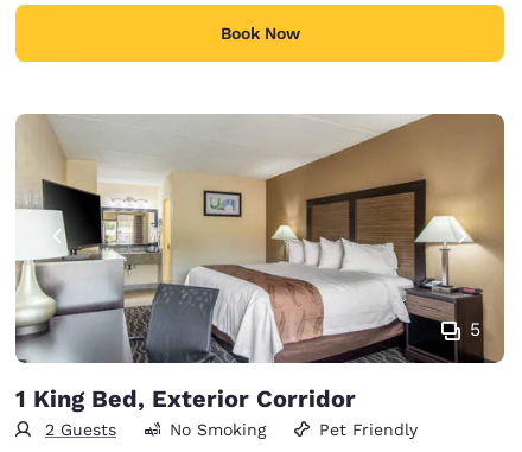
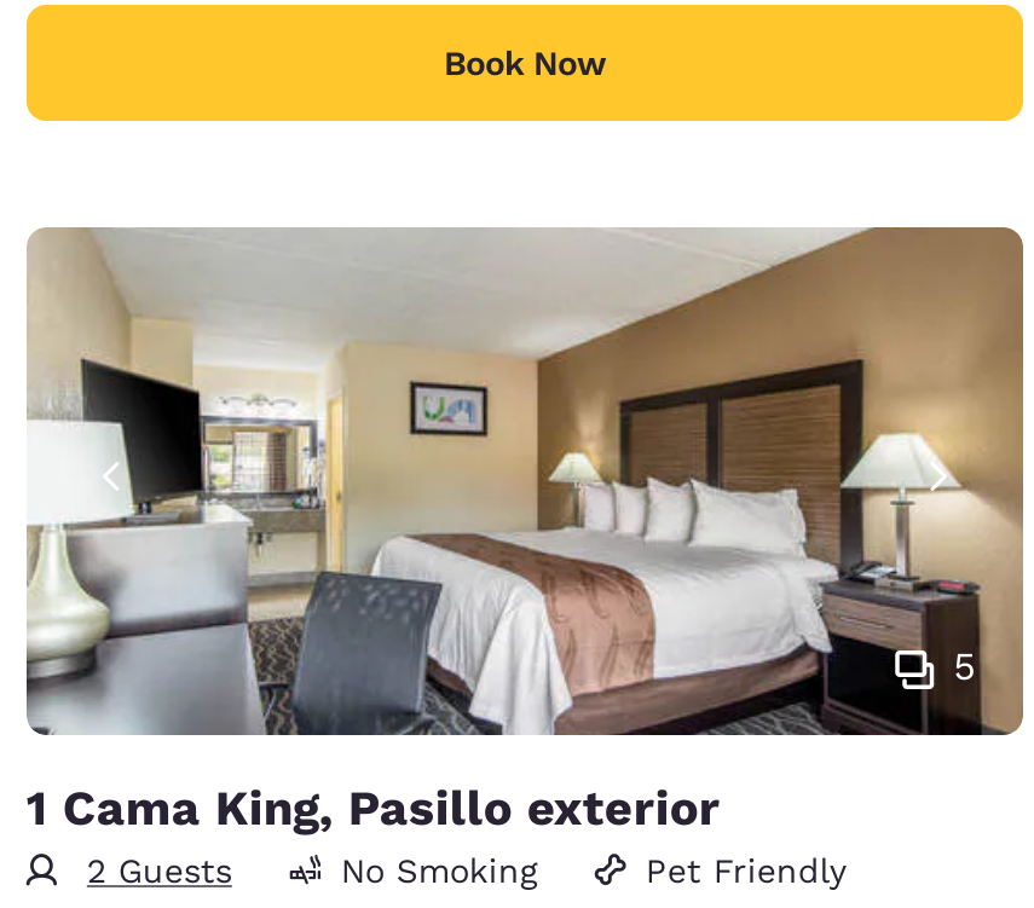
[15,384,356,413] 1 King Bed, Exterior Corridor -> [26,778,721,836] 1 Cama King, Pasillo exterior

